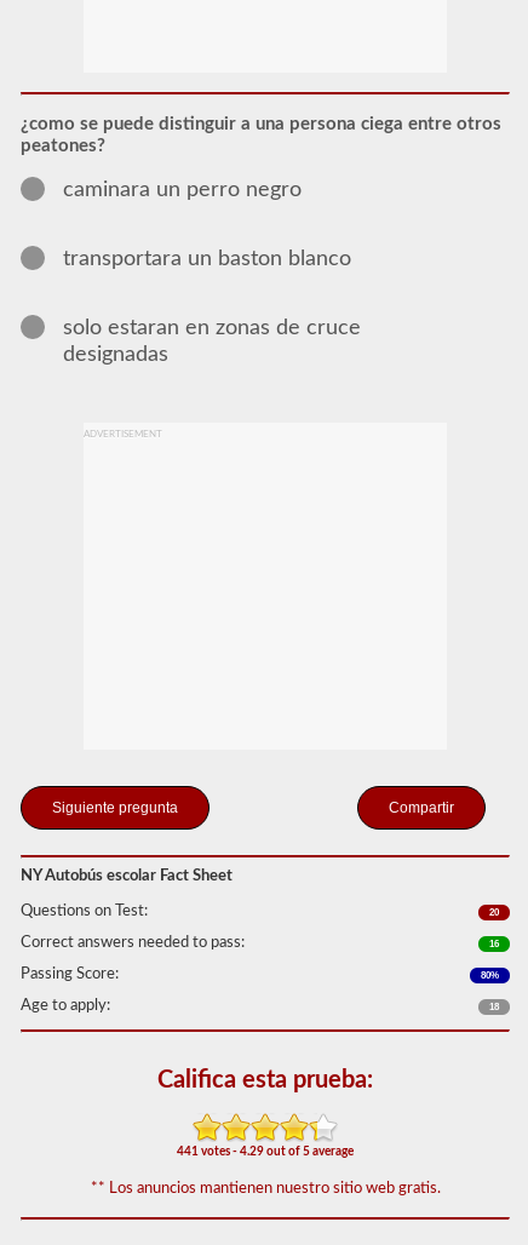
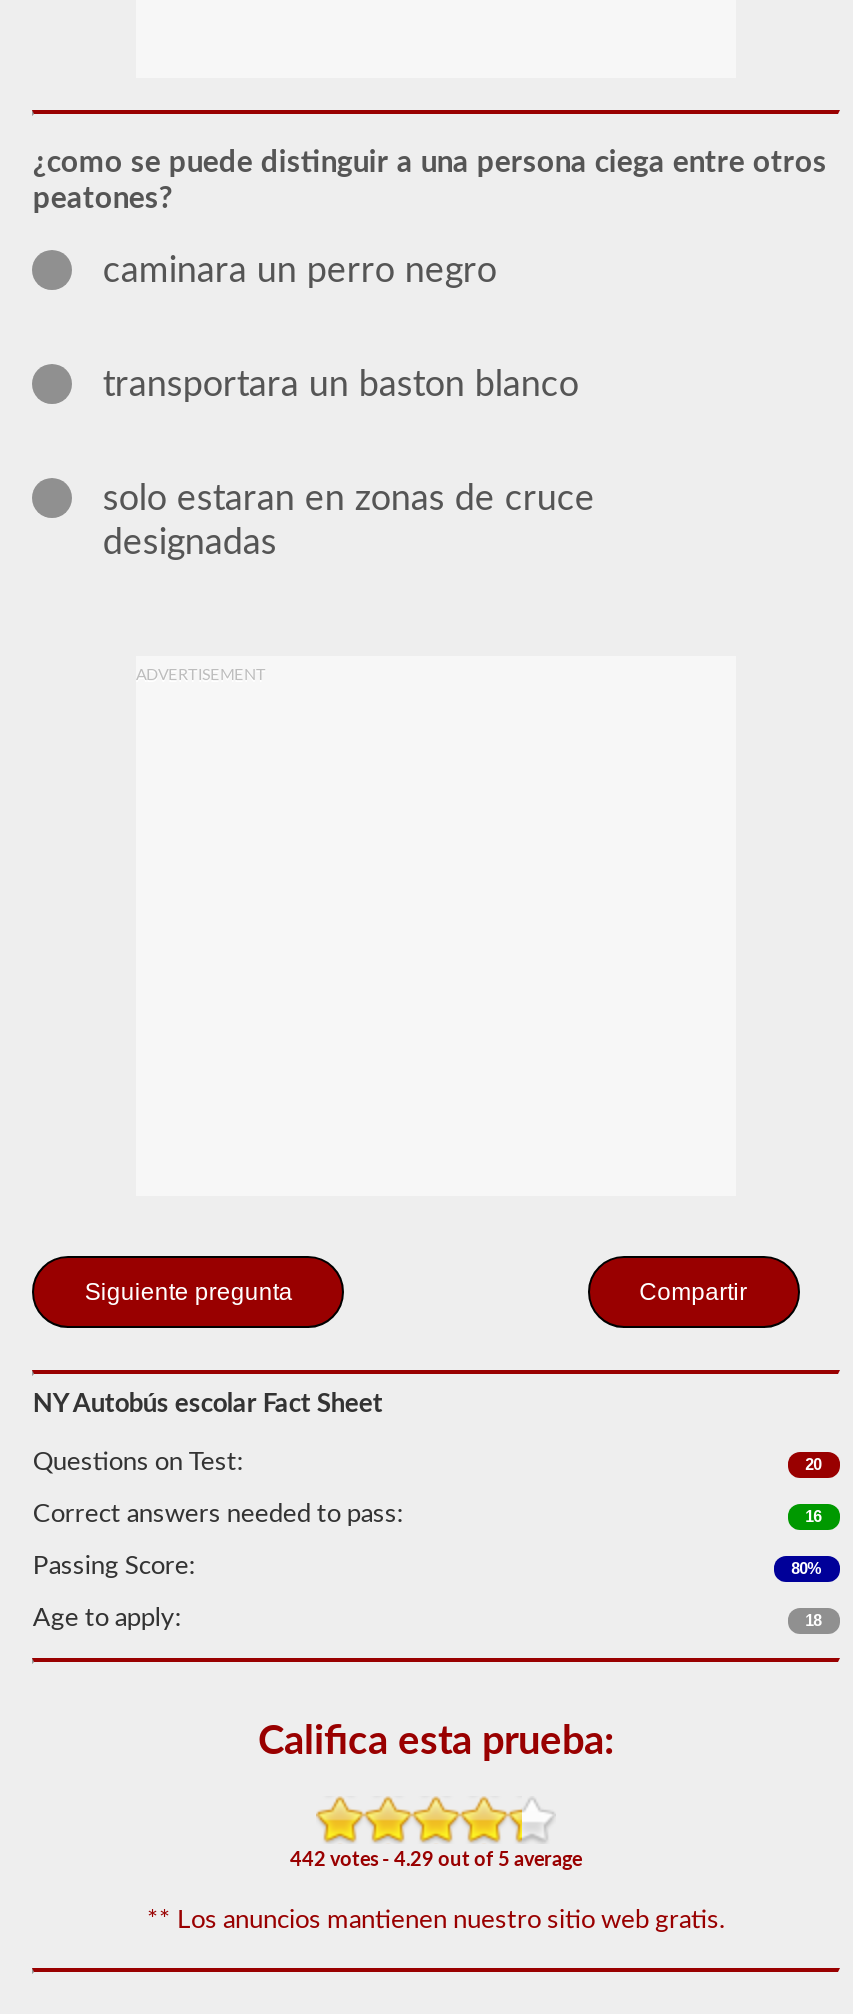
[177,1145,354,1157] 441 votes - 4.29 out of 5 average -> [290,1849,582,1869] 442 votes - 4.29 out of 5 average

